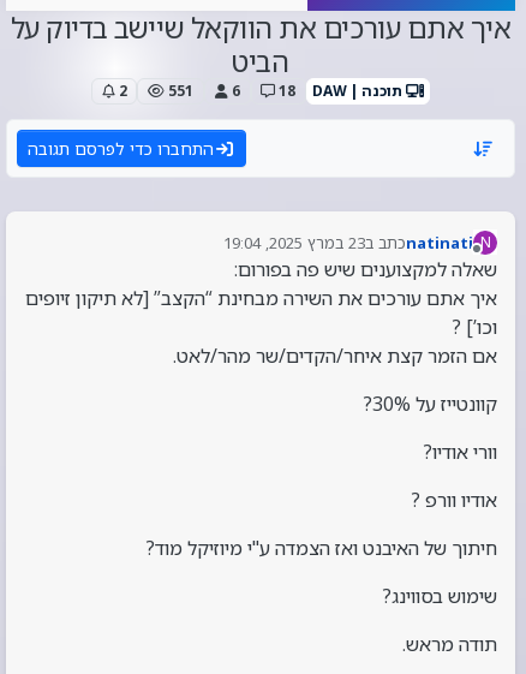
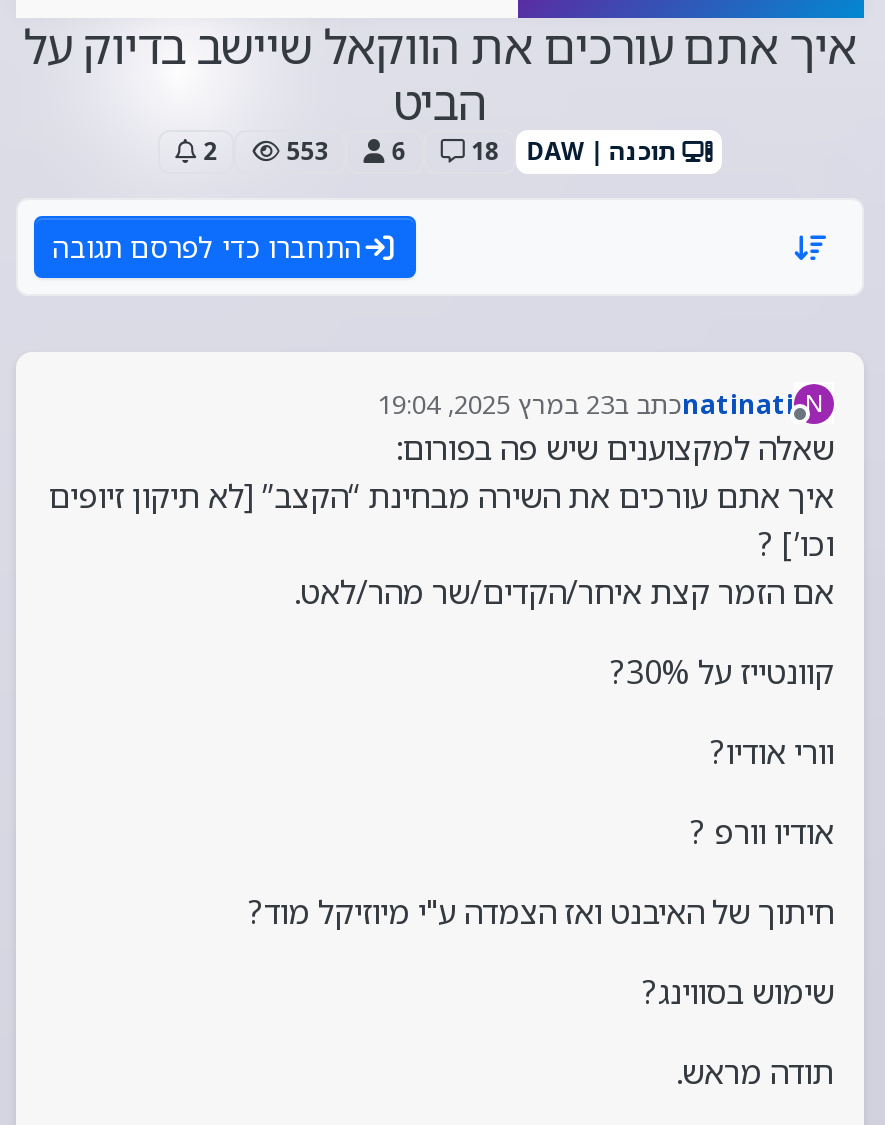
[168,81,296,101] 551 6 18 -> [286,134,499,168] 553 6 18

